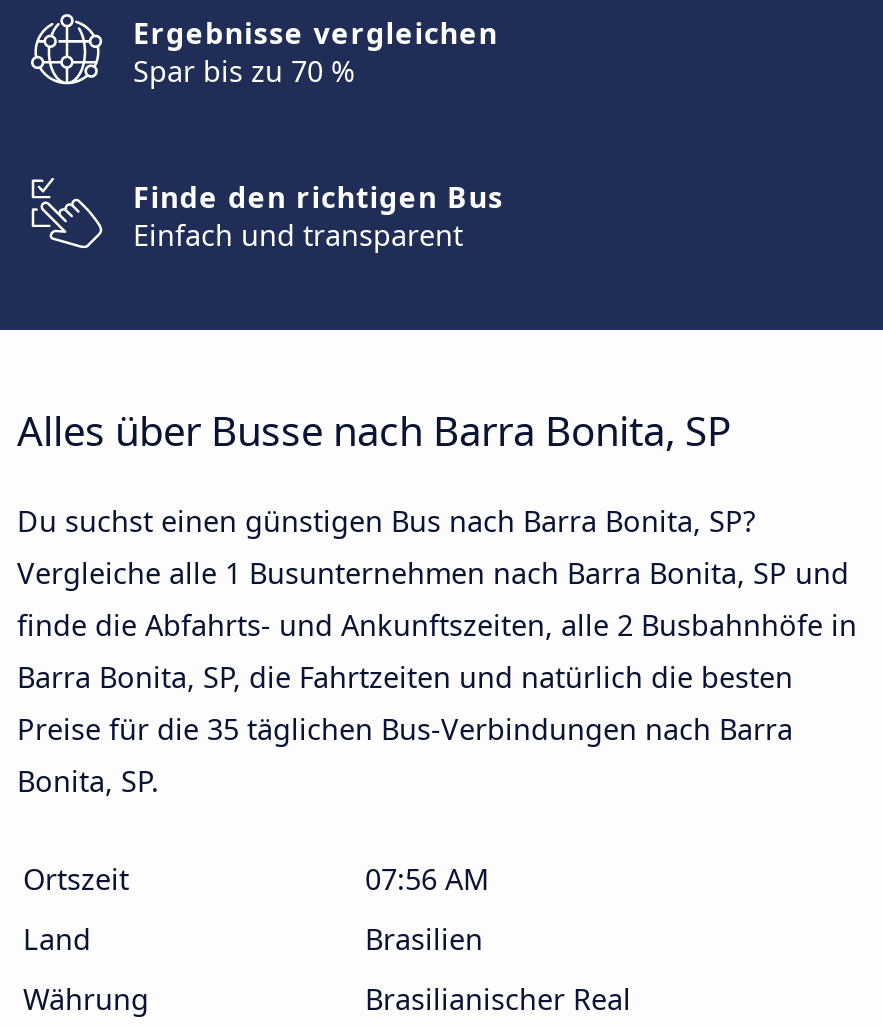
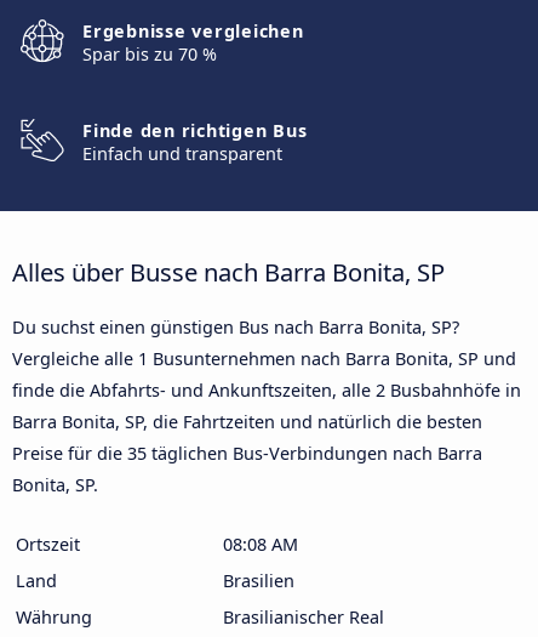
[365,860,489,898] 07:56 AM -> [223,532,298,555] 08:08 AM

